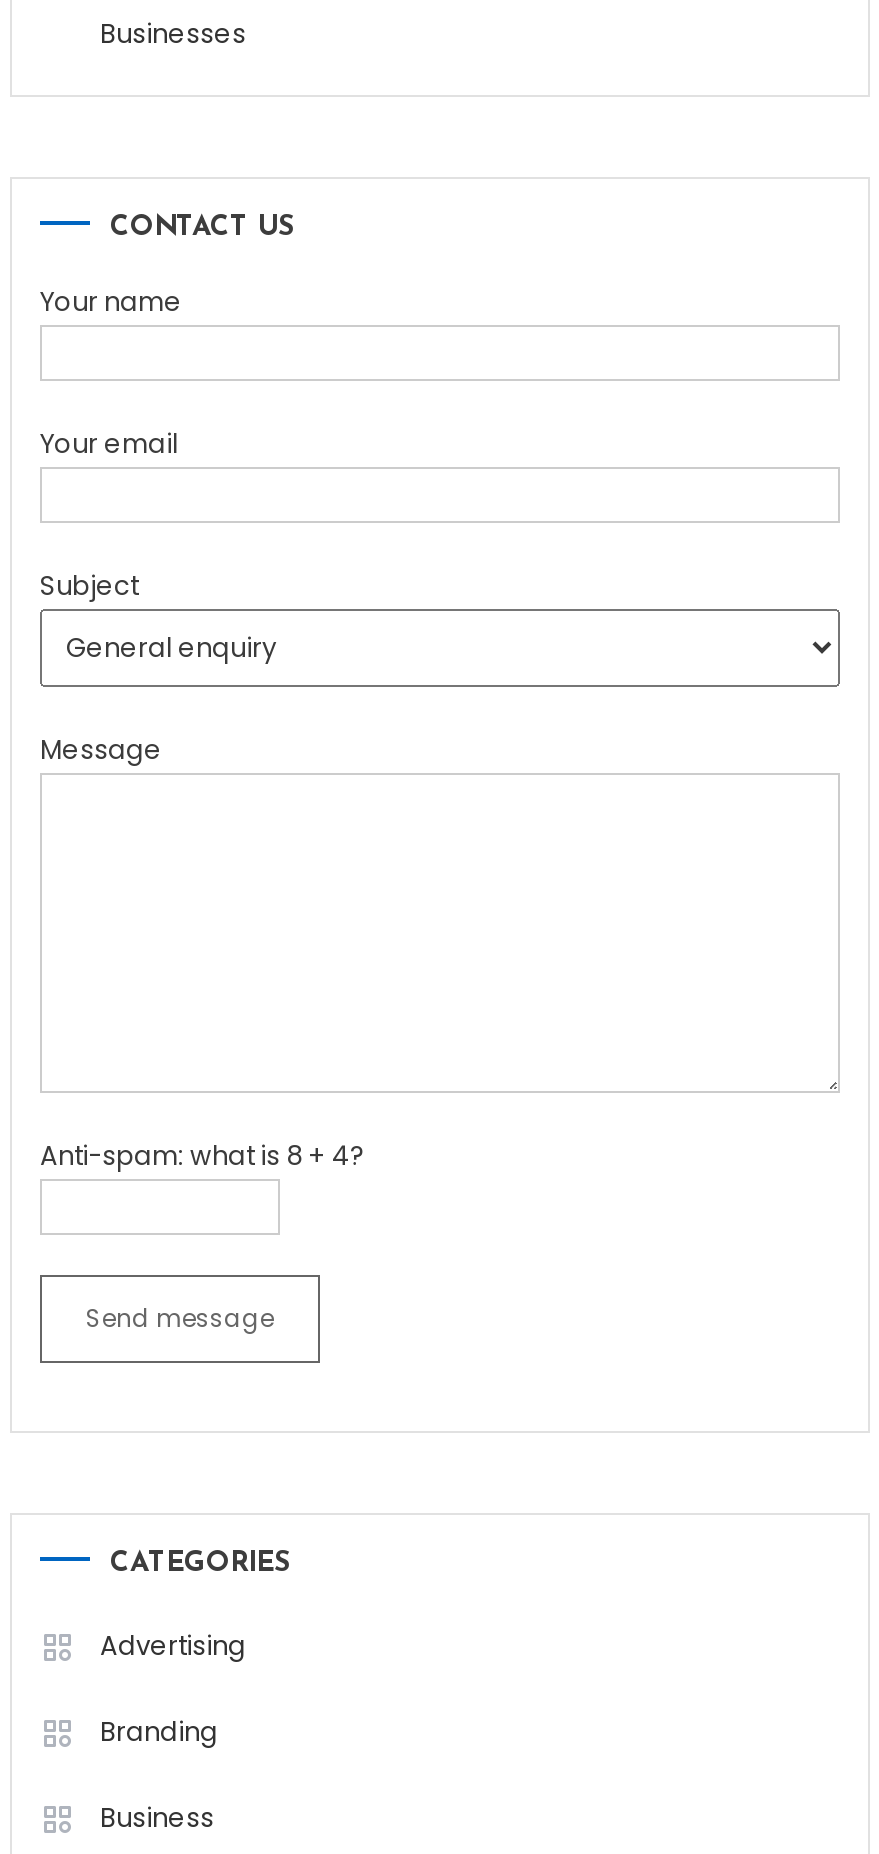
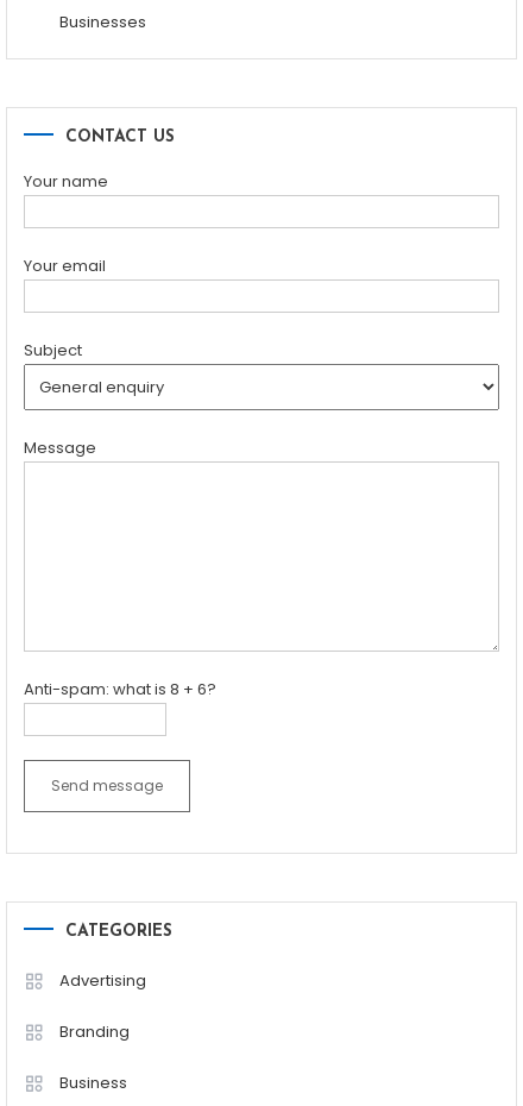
[40,1137,366,1175] Anti-spam: what is 8 + 4? -> [24,678,216,700] Anti-spam: what is 8 + 6?

